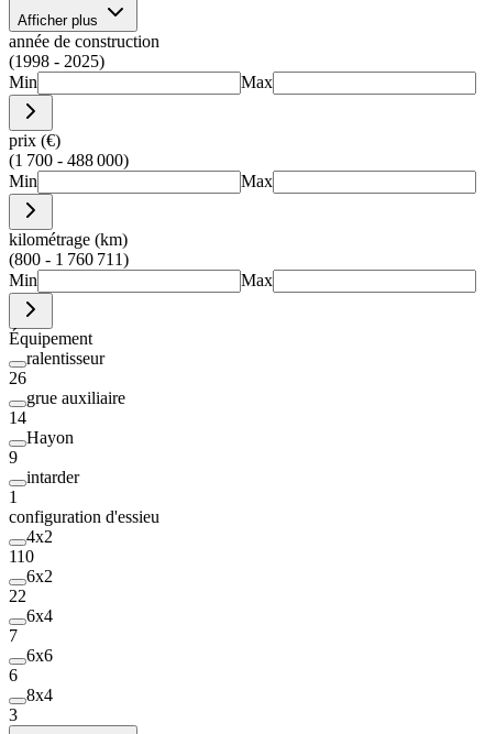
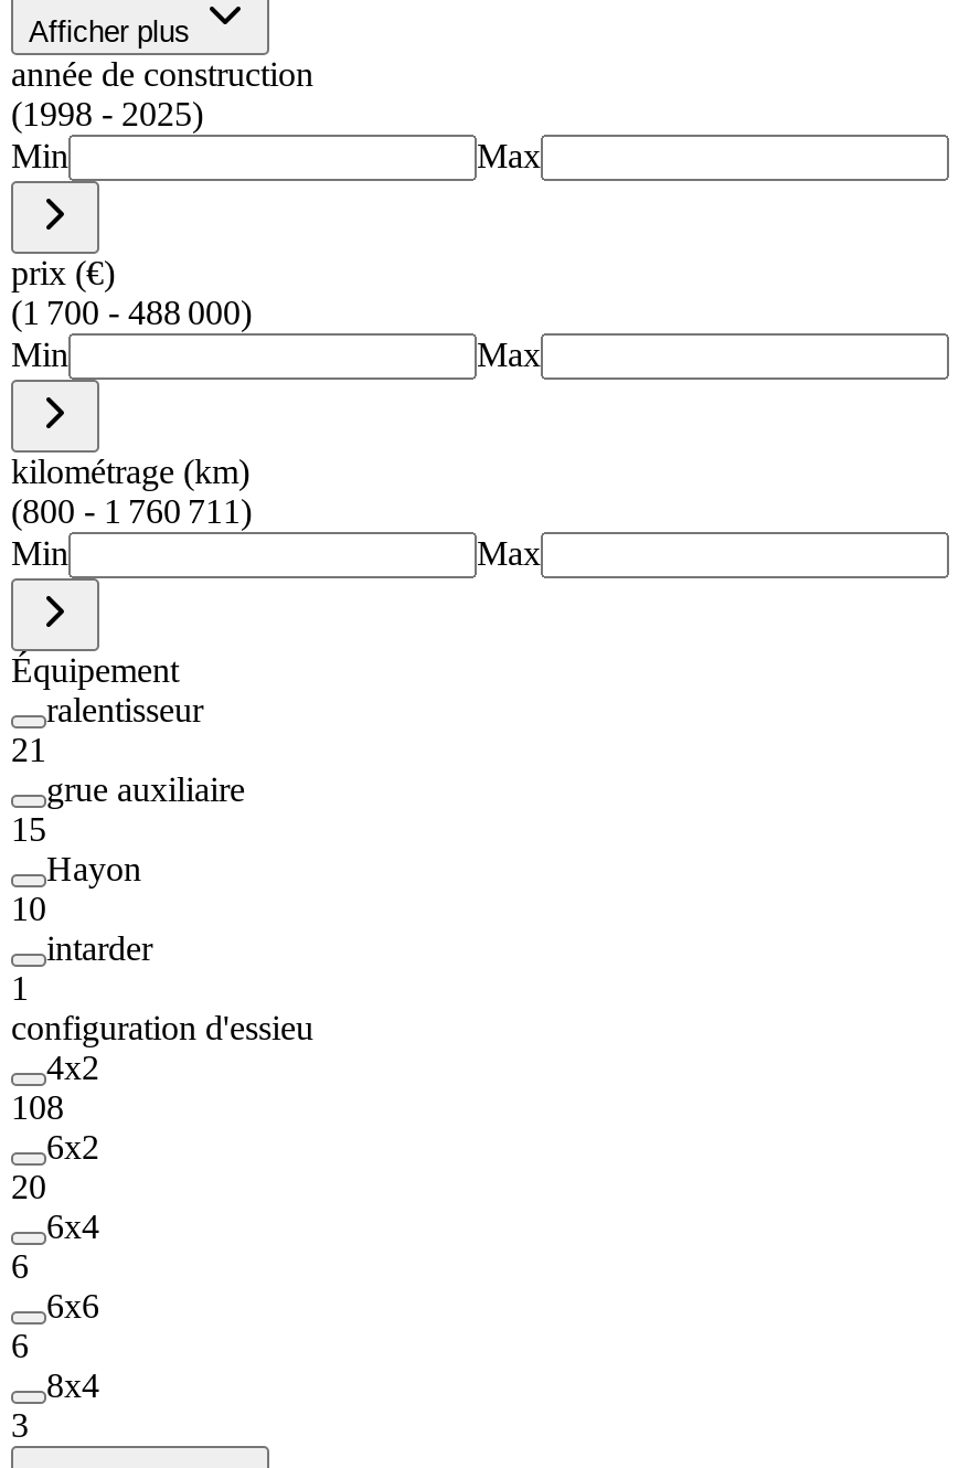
[9,369,26,387] 26 -> [11,731,46,768] 21
[9,408,26,427] 14 -> [11,810,46,848] 15
[9,448,18,467] 9 -> [11,890,46,927] 10
[9,547,34,566] 110 -> [11,1089,64,1126] 108
[9,587,26,605] 22 -> [11,1168,46,1206] 20
[9,626,18,645] 7 -> [11,1247,29,1285] 6

